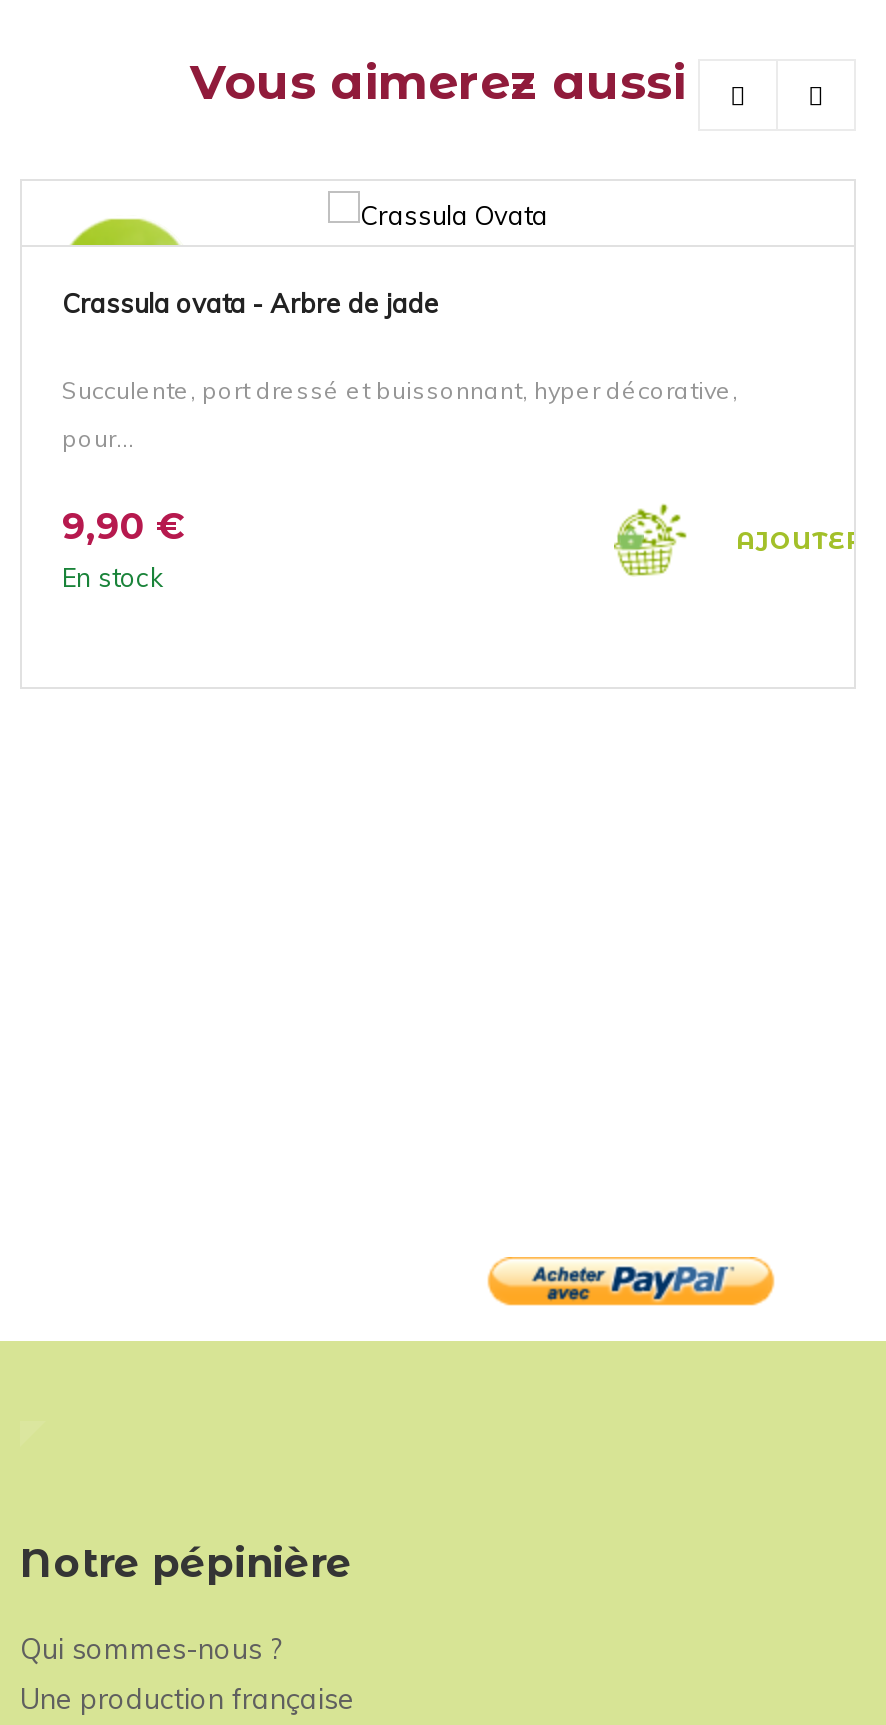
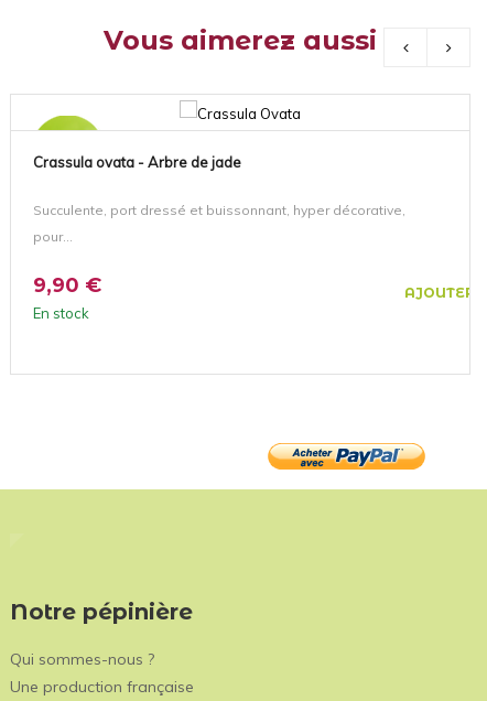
[612,503,688,579] [image] -> none

